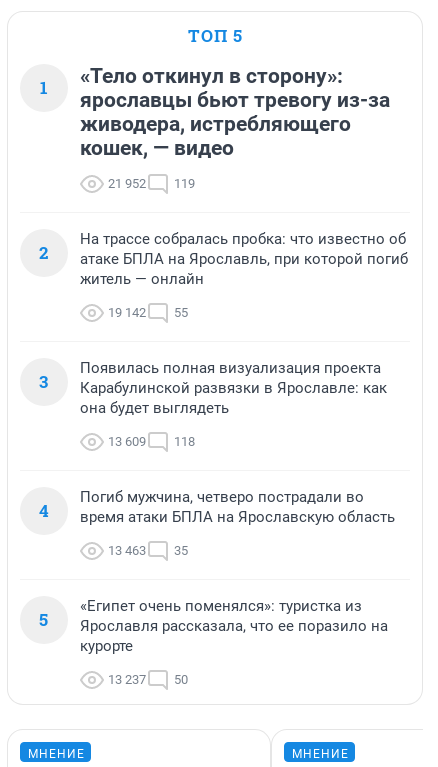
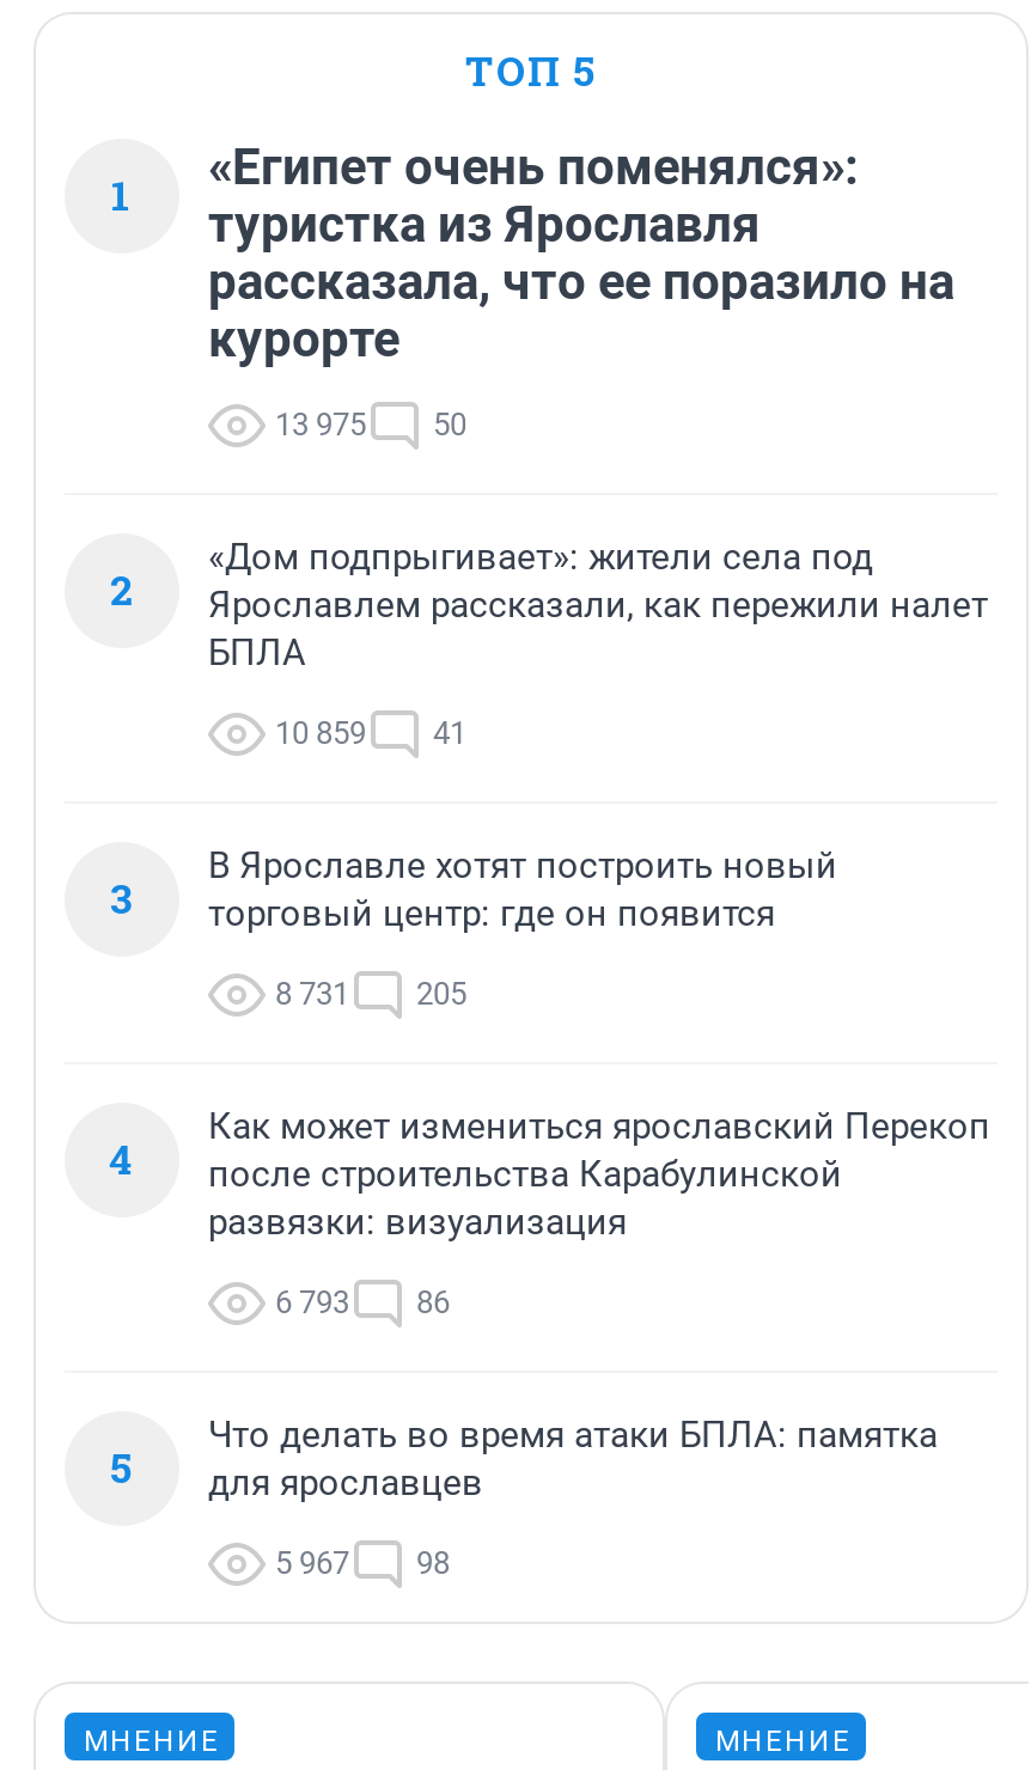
[80,64,390,160] «Тело откинул в сторону»: | ярославцы бьют тревогу из-за | живодера, истребляющего | кошек, — видео -> [208,138,954,368] «Египет очень поменялся»: | туристка из Ярославля | рассказала, что ее поразило на | курорте
[108,176,195,191] 21 952 | 119 -> [275,406,466,442] 13 975 | 50
[80,230,408,288] На трассе собралась пробка: что известно об | атаке БПЛА на Ярославль, при которой погиб | житель — онлайн -> [208,535,988,674] «Дом подпрыгивает»: жители села под | Ярославлем рассказали, как пережили налет | БПЛА
[108,305,188,320] 19 142 | 55 -> [275,714,466,750] 10 859 | 41
[80,359,387,417] Появилась полная визуализация проекта | Карабулинской развязки в Ярославле: как | она будет выглядеть -> [208,844,837,935] В Ярославле хотят построить новый | торговый центр: где он появится
[108,434,195,449] 13 609 | 118 -> [275,975,466,1011] 8 731 | 205
[80,488,395,526] Погиб мужчина, четверо пострадали во | время атаки БПЛА на Ярославскую область -> [208,1104,990,1243] Как может измениться ярославский Перекоп | после строительства Карабулинской | развязки: визуализация
[108,543,188,558] 13 463 | 35 -> [275,1284,450,1320] 6 793 | 86
[80,597,388,655] «Египет очень поменялся»: туристка из | Ярославля рассказала, что ее поразило на | курорте -> [208,1413,938,1504] Что делать во время атаки БПЛА: памятка | для ярославцев
[108,672,188,687] 13 237 | 50 -> [275,1544,450,1580] 5 967 | 98

